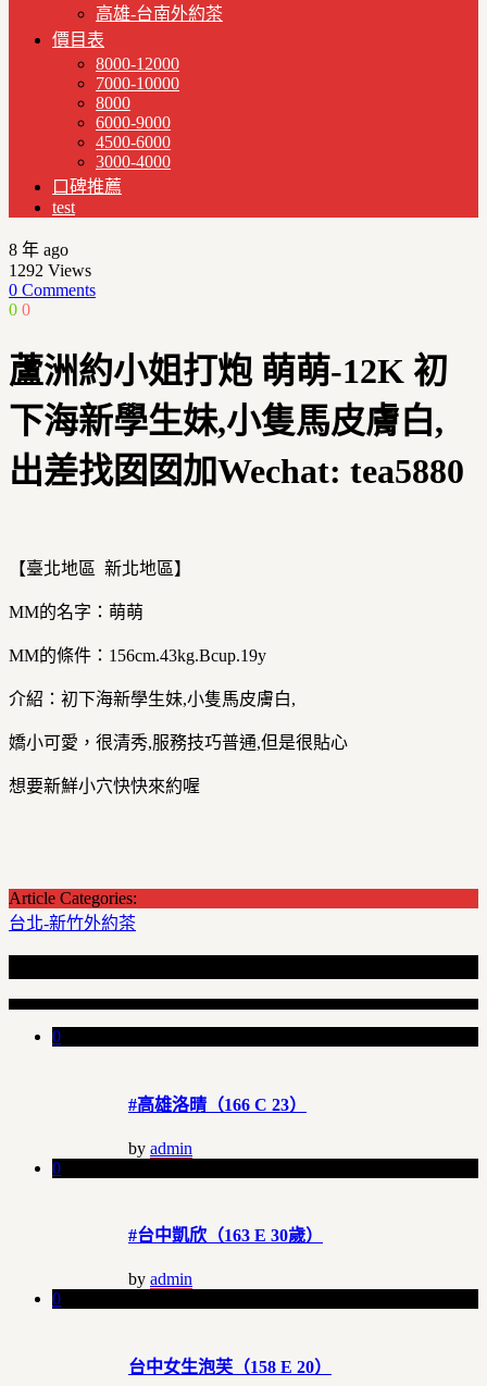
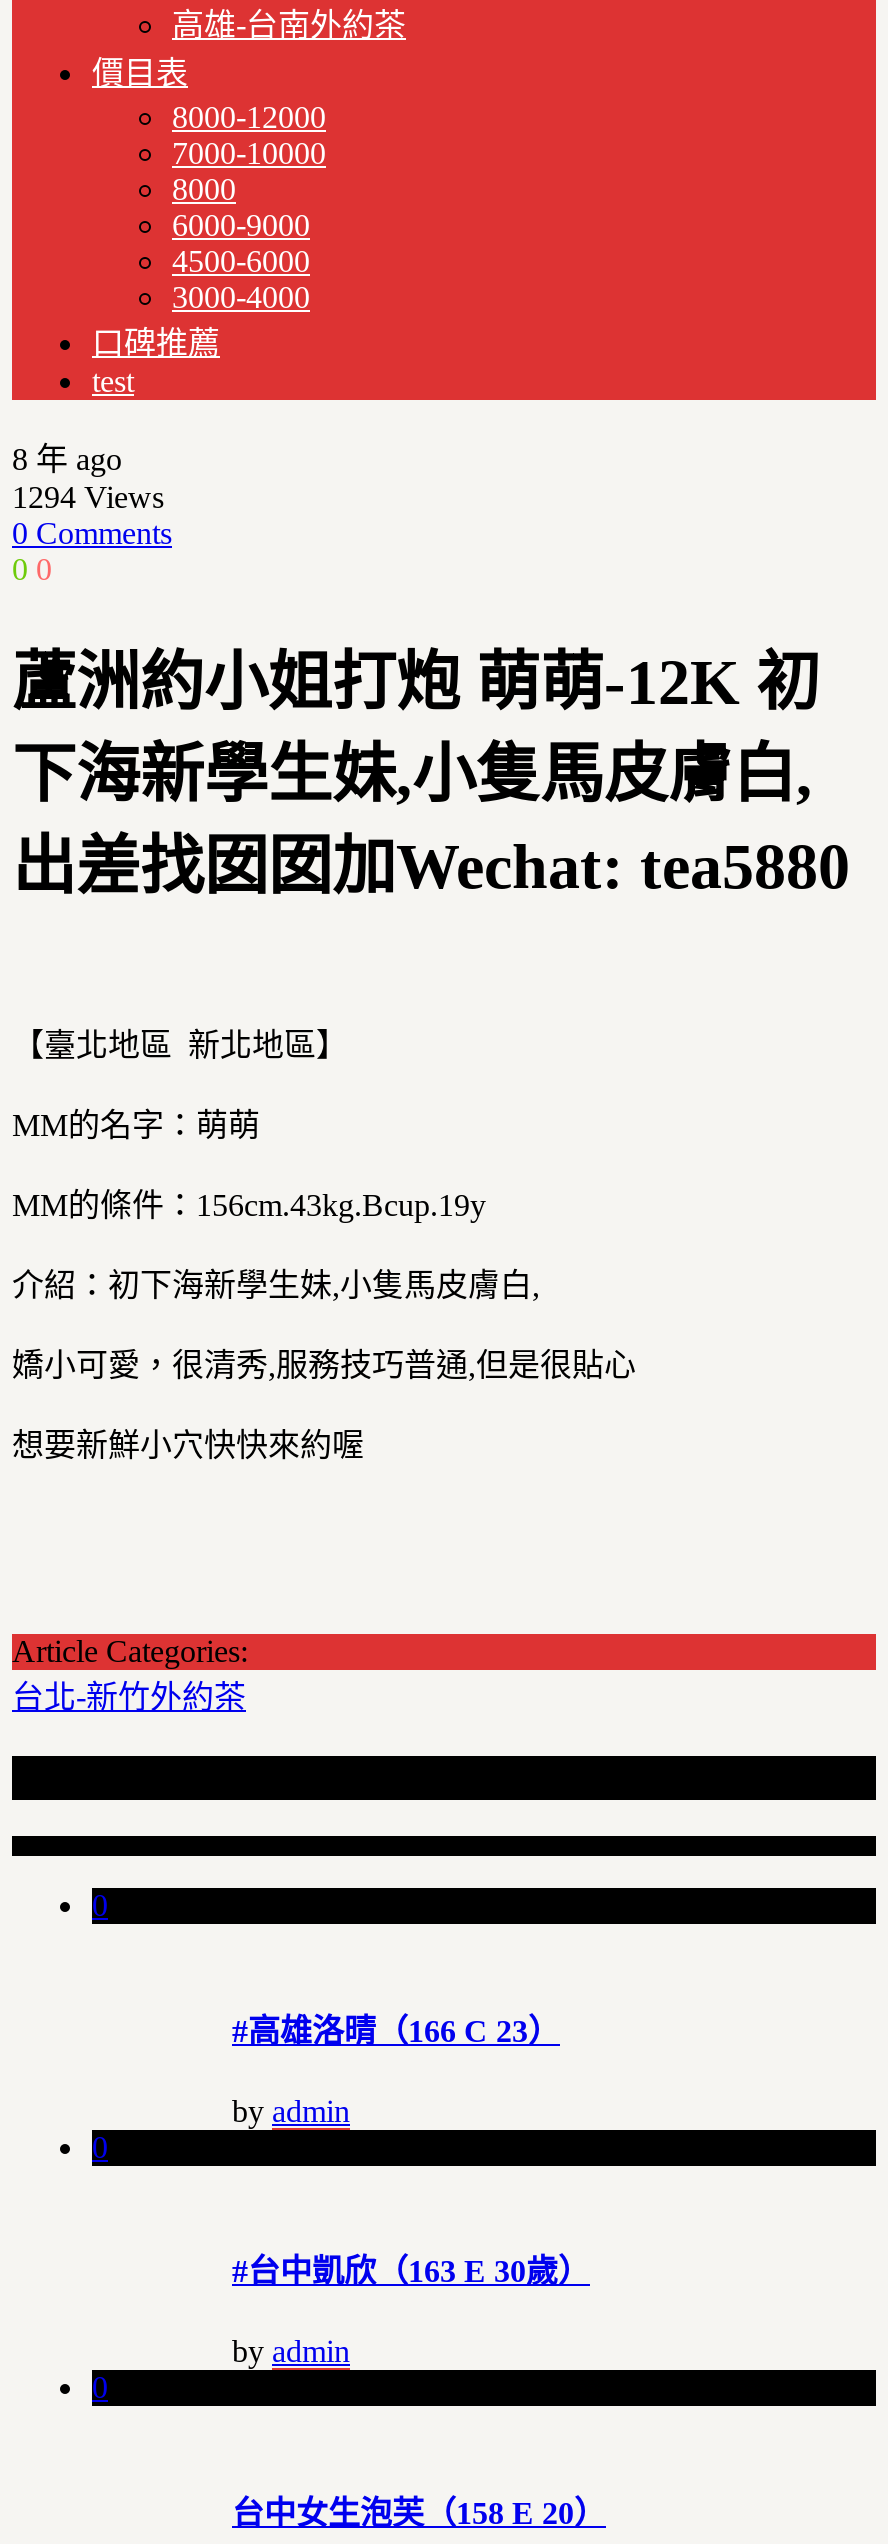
[9,261,91,280] 1292 Views -> [12,480,164,514] 1294 Views

